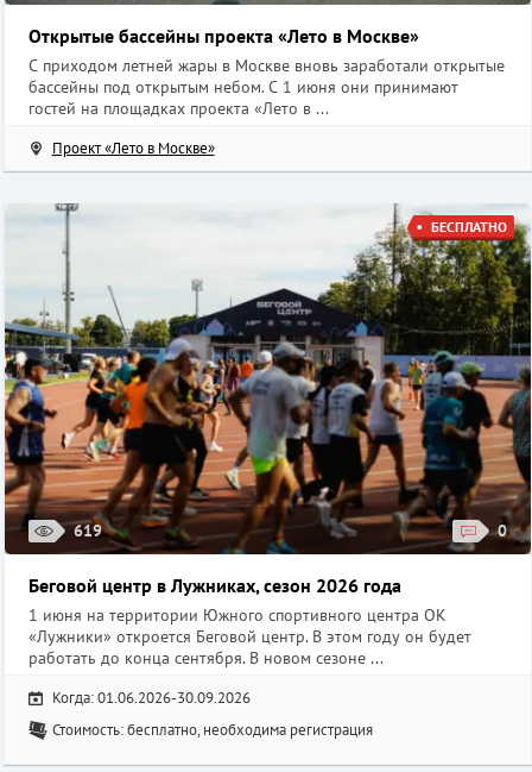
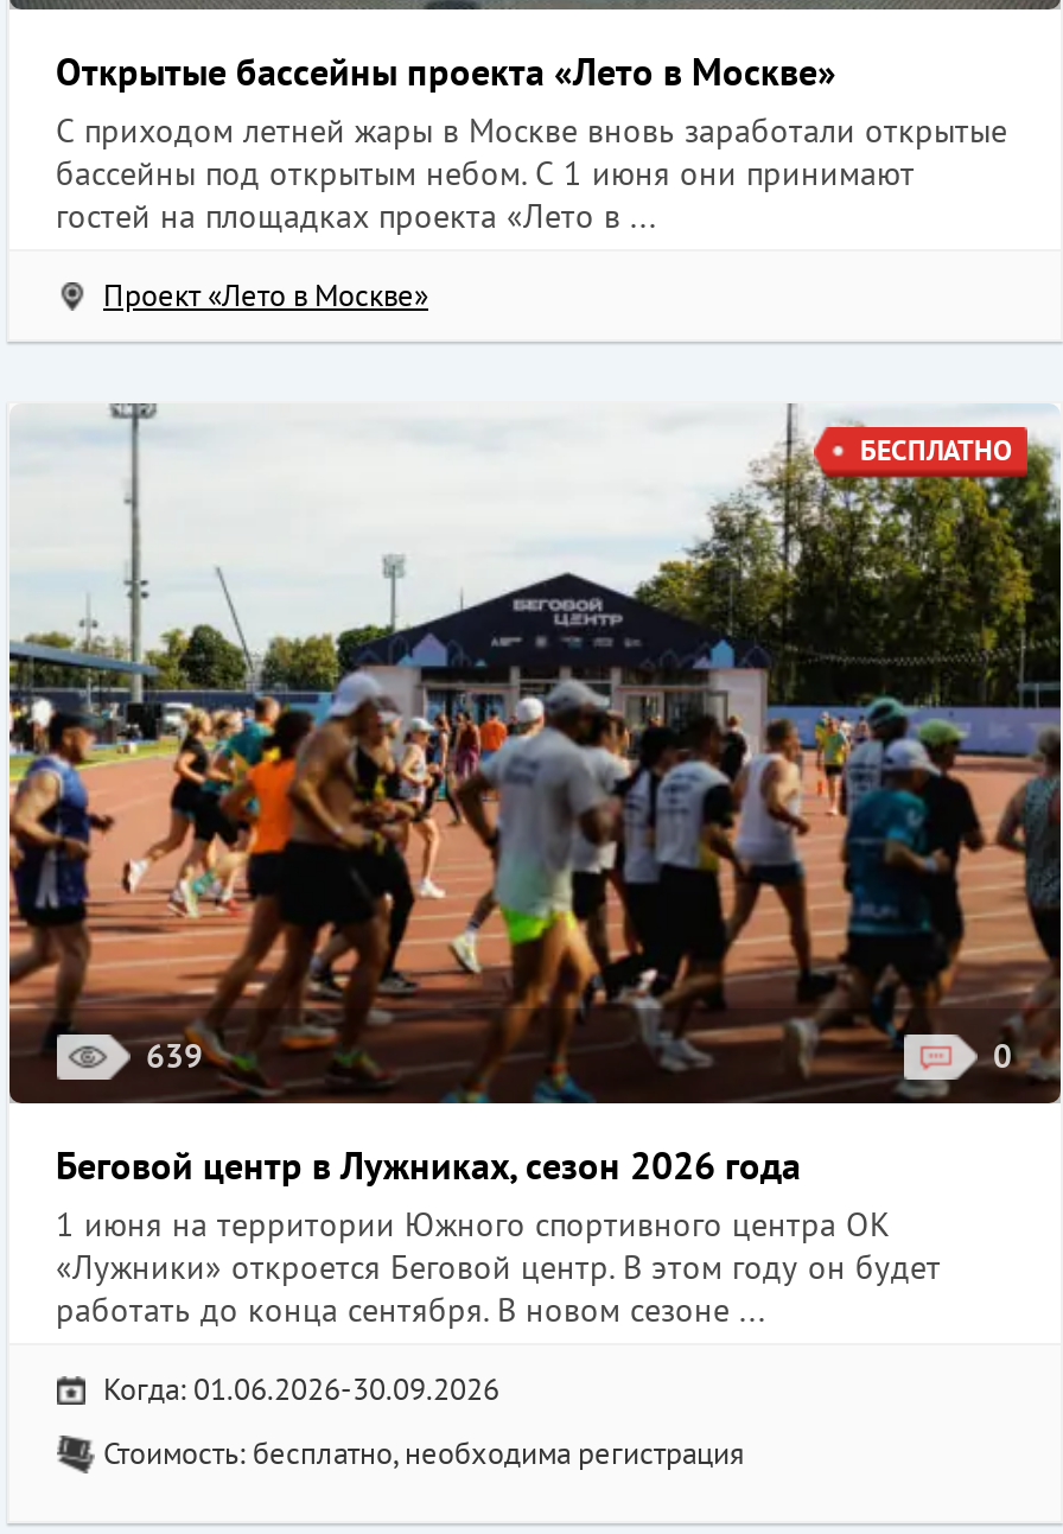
[73,520,102,542] 619 -> [146,1035,203,1078] 639

